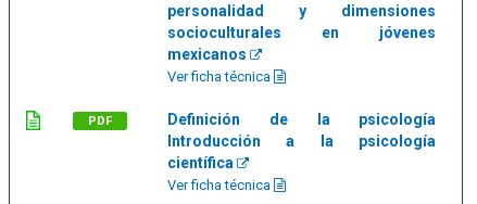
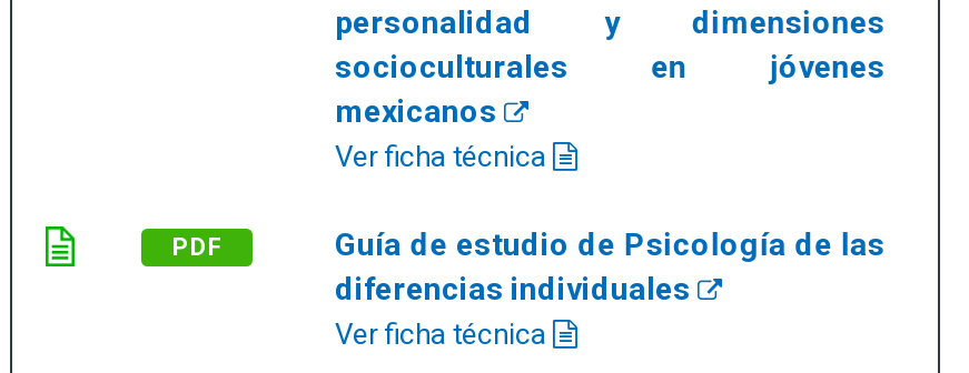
[167,111,436,171] Definición de la psicología | Introducción a la psicología | científica -> [335,226,885,306] Guía de estudio de Psicología de las | diferencias individuales

